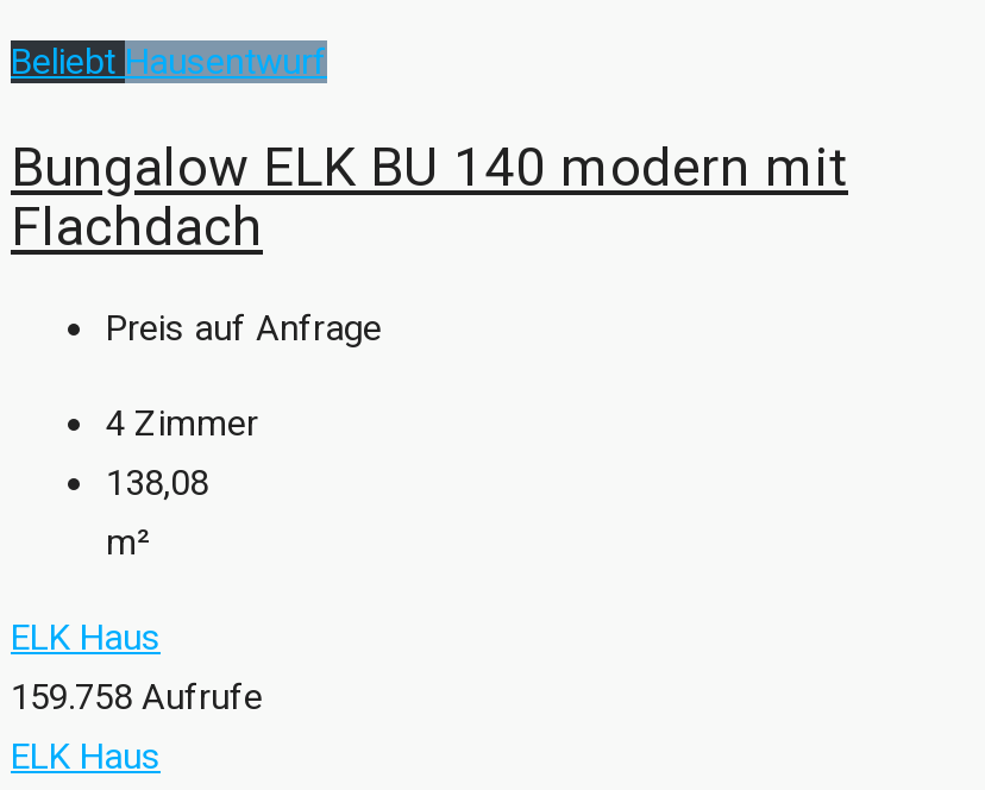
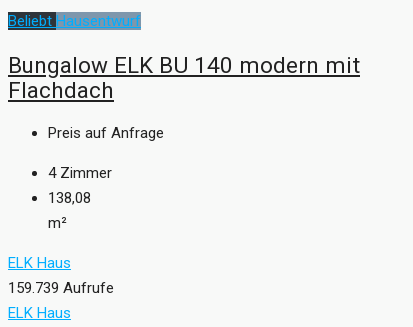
[11,677,263,720] 159.758 Aufrufe -> [8,279,114,297] 159.739 Aufrufe

